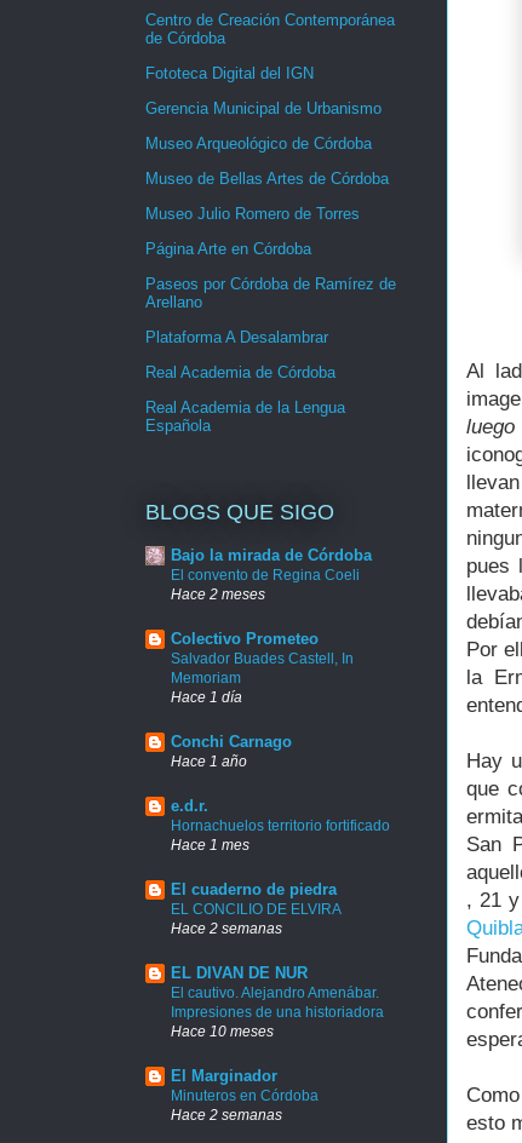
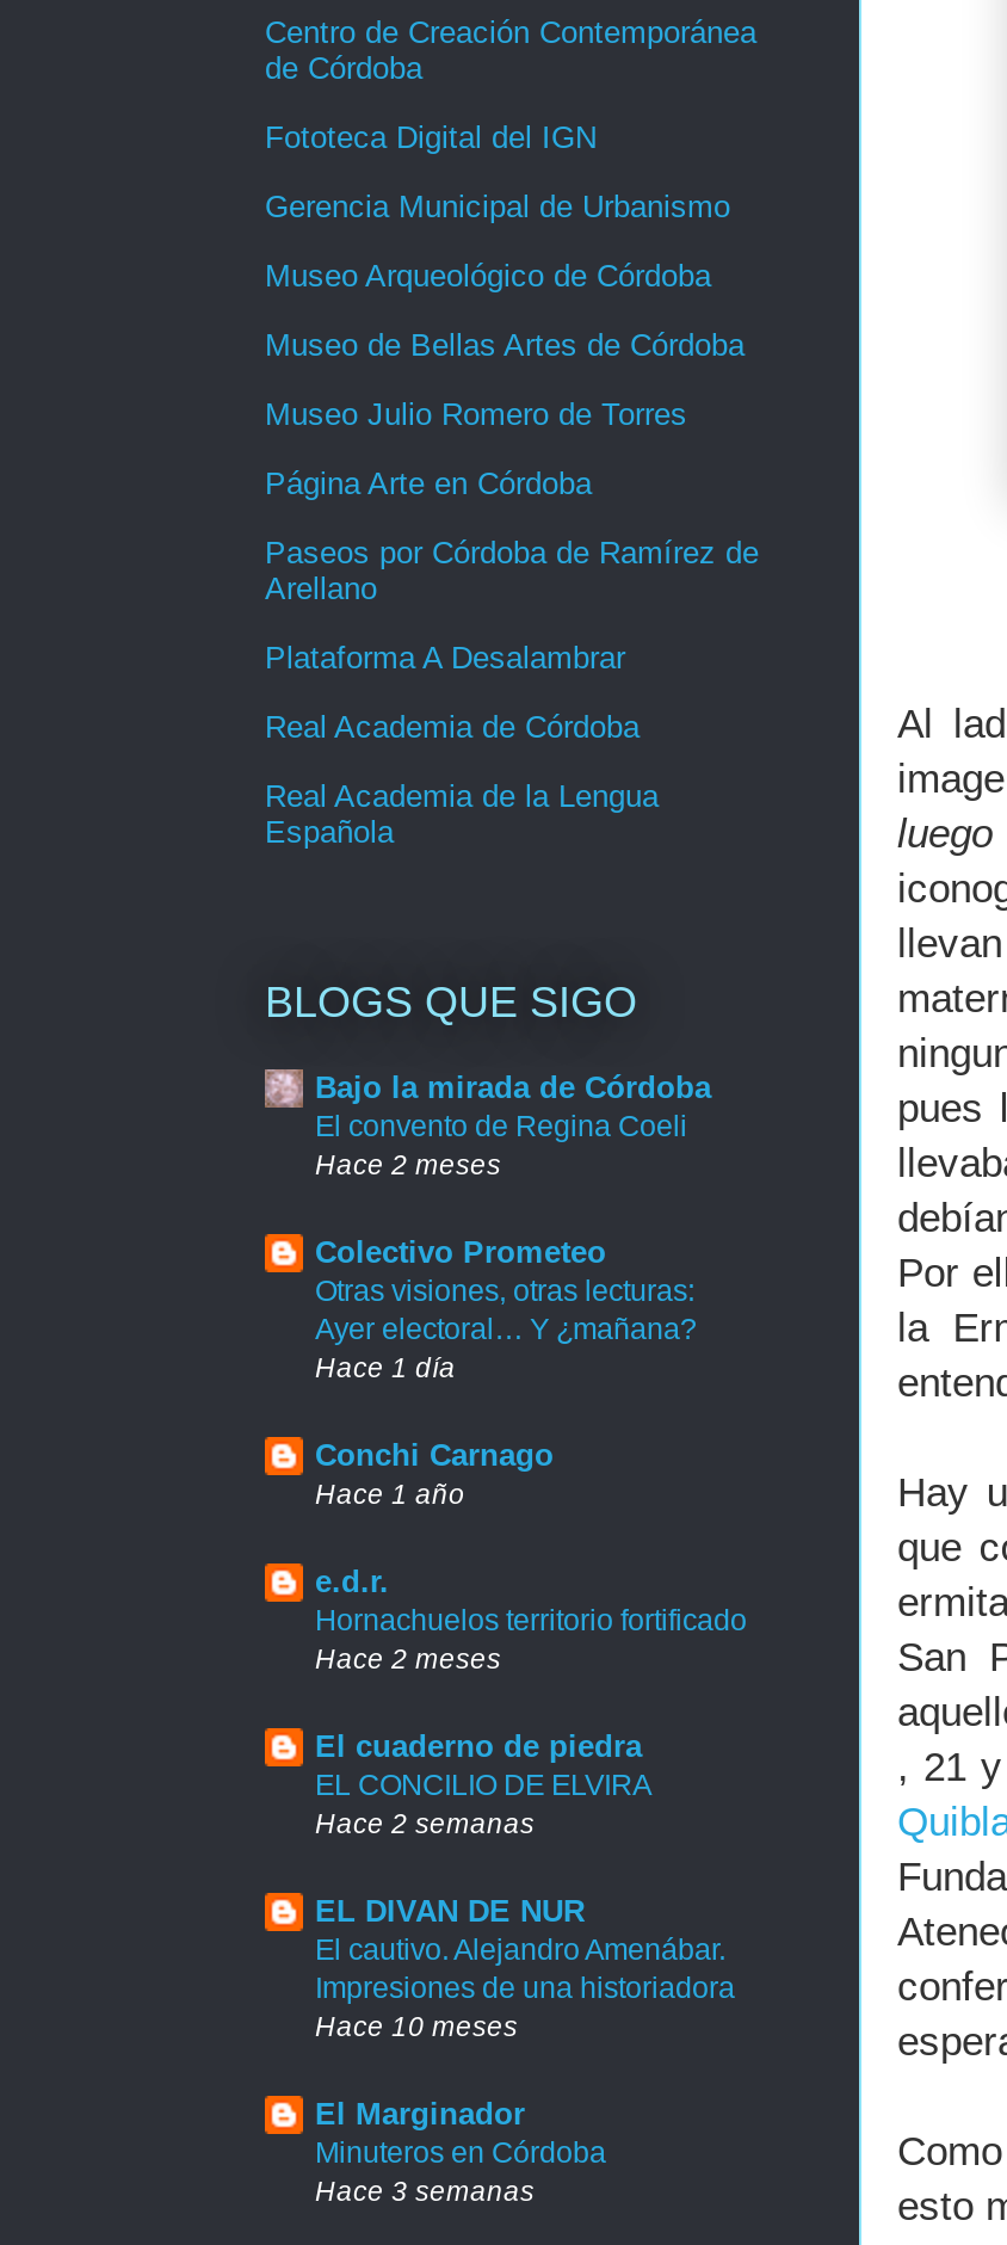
[171,651,354,687] Salvador Buades Castell, In | Memoriam -> [315,1276,697,1347] Otras visiones, otras lecturas: | Ayer electoral… Y ¿mañana?
[171,837,249,853] Hace 1 mes -> [315,1643,501,1674] Hace 2 meses
[171,1107,282,1123] Hace 2 semanas -> [315,2176,535,2207] Hace 3 semanas

